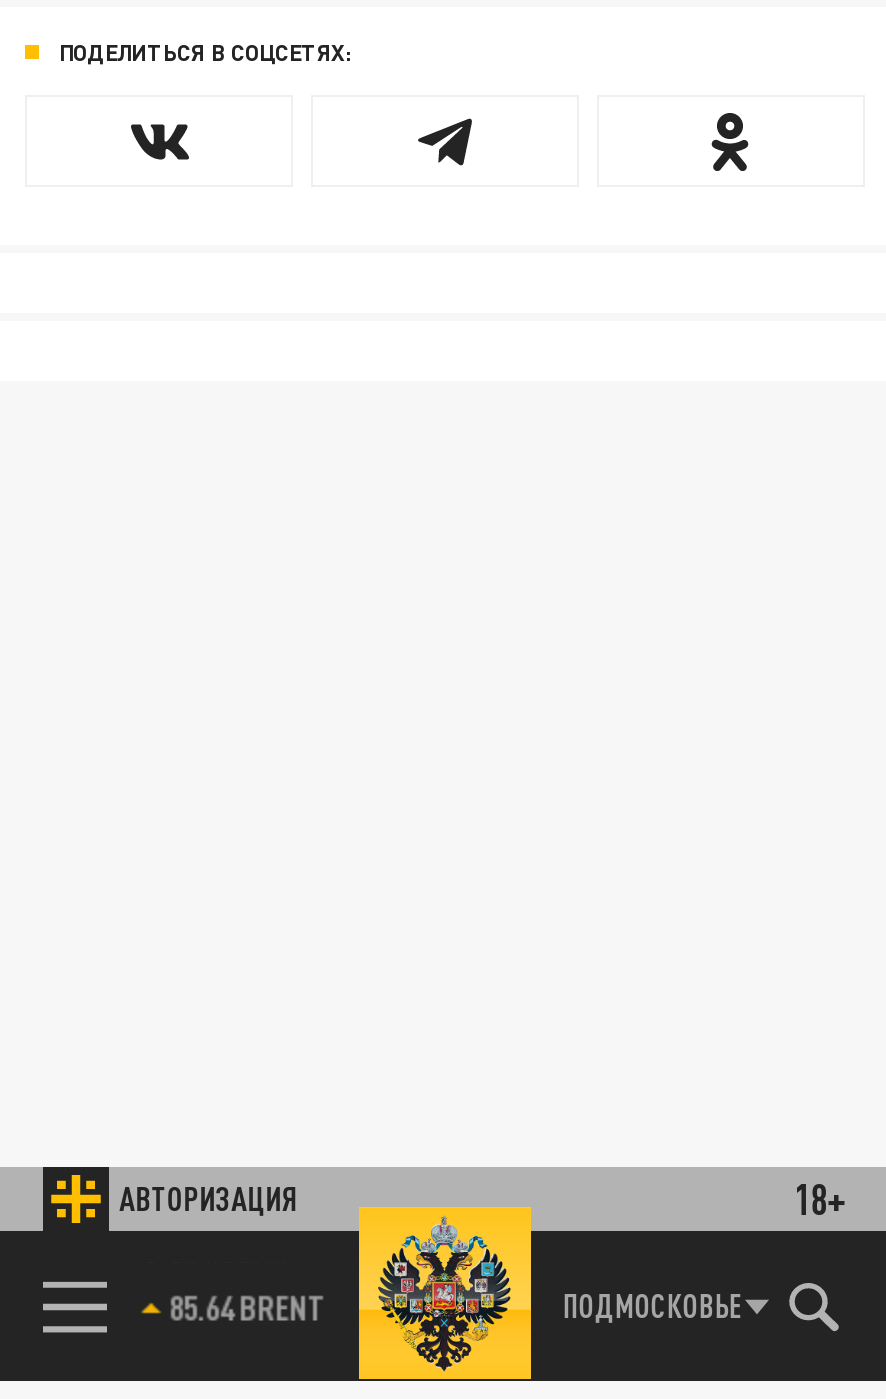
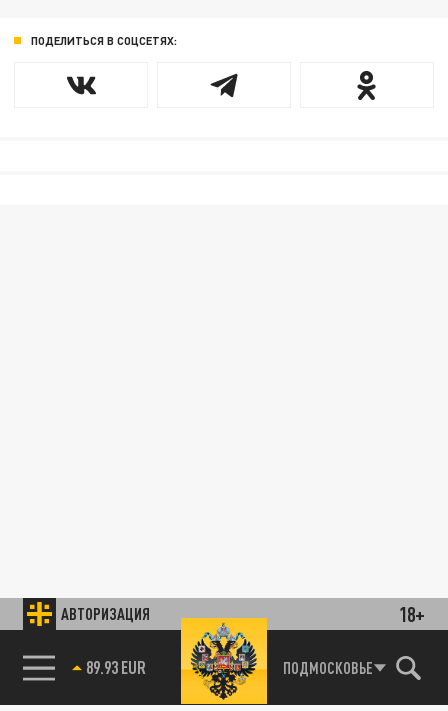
[168,1282,324,1326] 85.64 BRENT -> [86,656,146,678] 89.93 EUR

